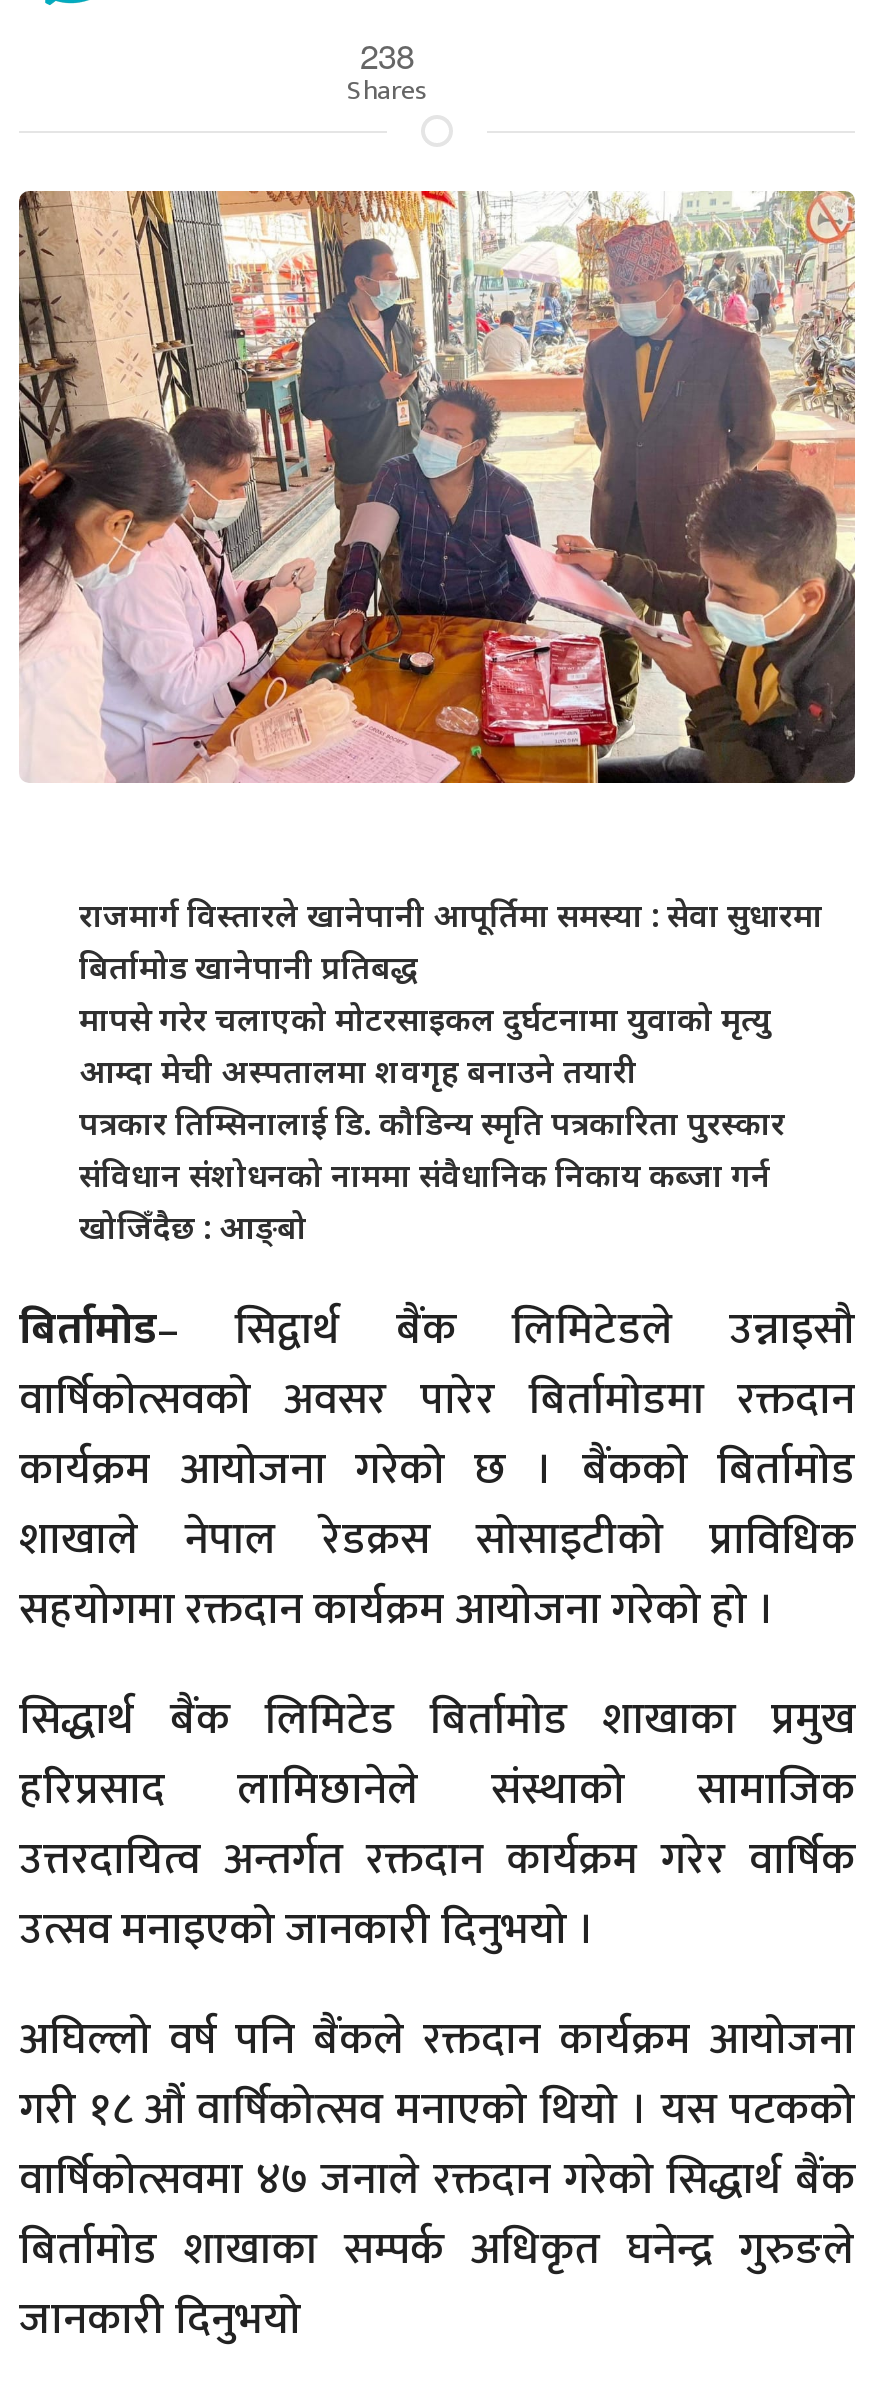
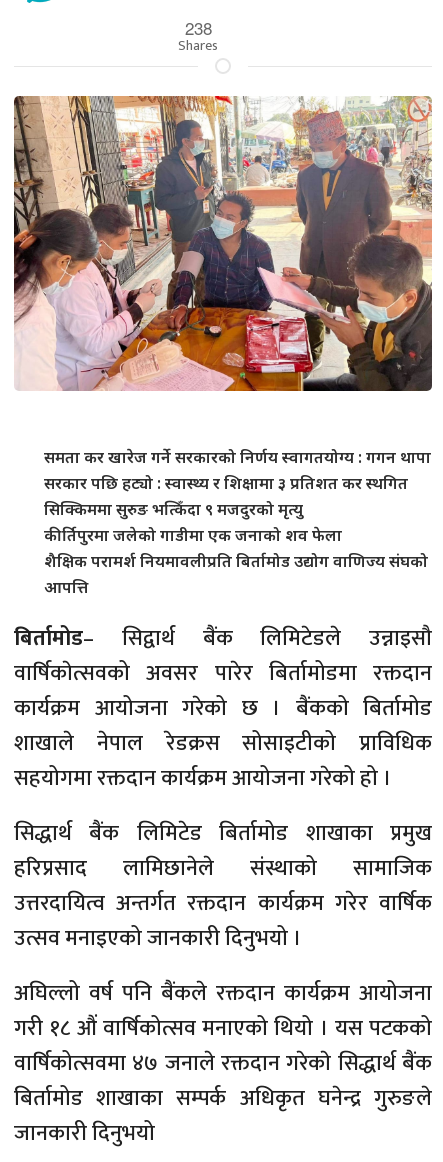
[79,892,823,1248] राजमार्ग विस्तारले खानेपानी आपूर्तिमा समस्या : सेवा सुधारमा | बिर्तामोड खानेपानी प्रतिबद्ध | मापसे गरेर चलाएको मोटरसाइकल दुर्घटनामा युवाको मृत्यु | आम्दा मेची अस्पतालमा शवगृह बनाउने तयारी | पत्रकार तिम्सिनालाई डि. कौडिन्य स्मृति पत्रकारिता पुरस्कार | संविधान संशोधनको नाममा संवैधानिक निकाय कब्जा गर्न | खोजिँदैछ : आङ्बो -> [44,446,431,598] समता कर खारेज गर्ने सरकारको निर्णय स्वागतयोग्य : गगन थापा | सरकार पछि हट्यो : स्वास्थ्य र शिक्षामा ३ प्रतिशत कर स्थगित | सिक्किममा सुरुङ भत्किँदा ९ मजदुरको मृत्यु | कीर्तिपुरमा जलेको गाडीमा एक जनाको शव फेला | शैक्षिक परामर्श नियमावलीप्रति बिर्तामोड उद्योग वाणिज्य संघको | आपत्ति

